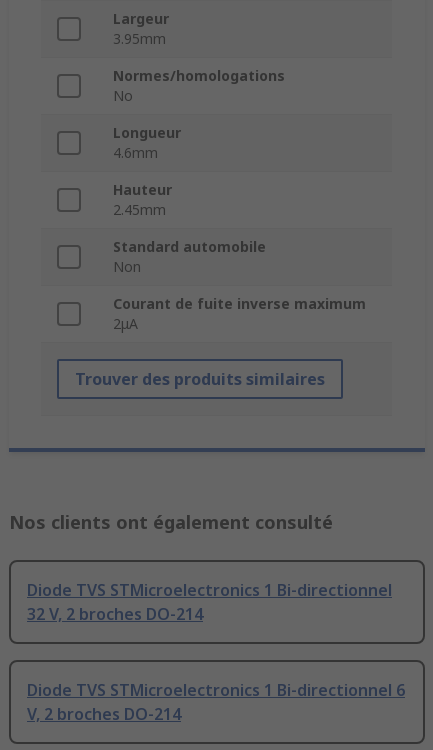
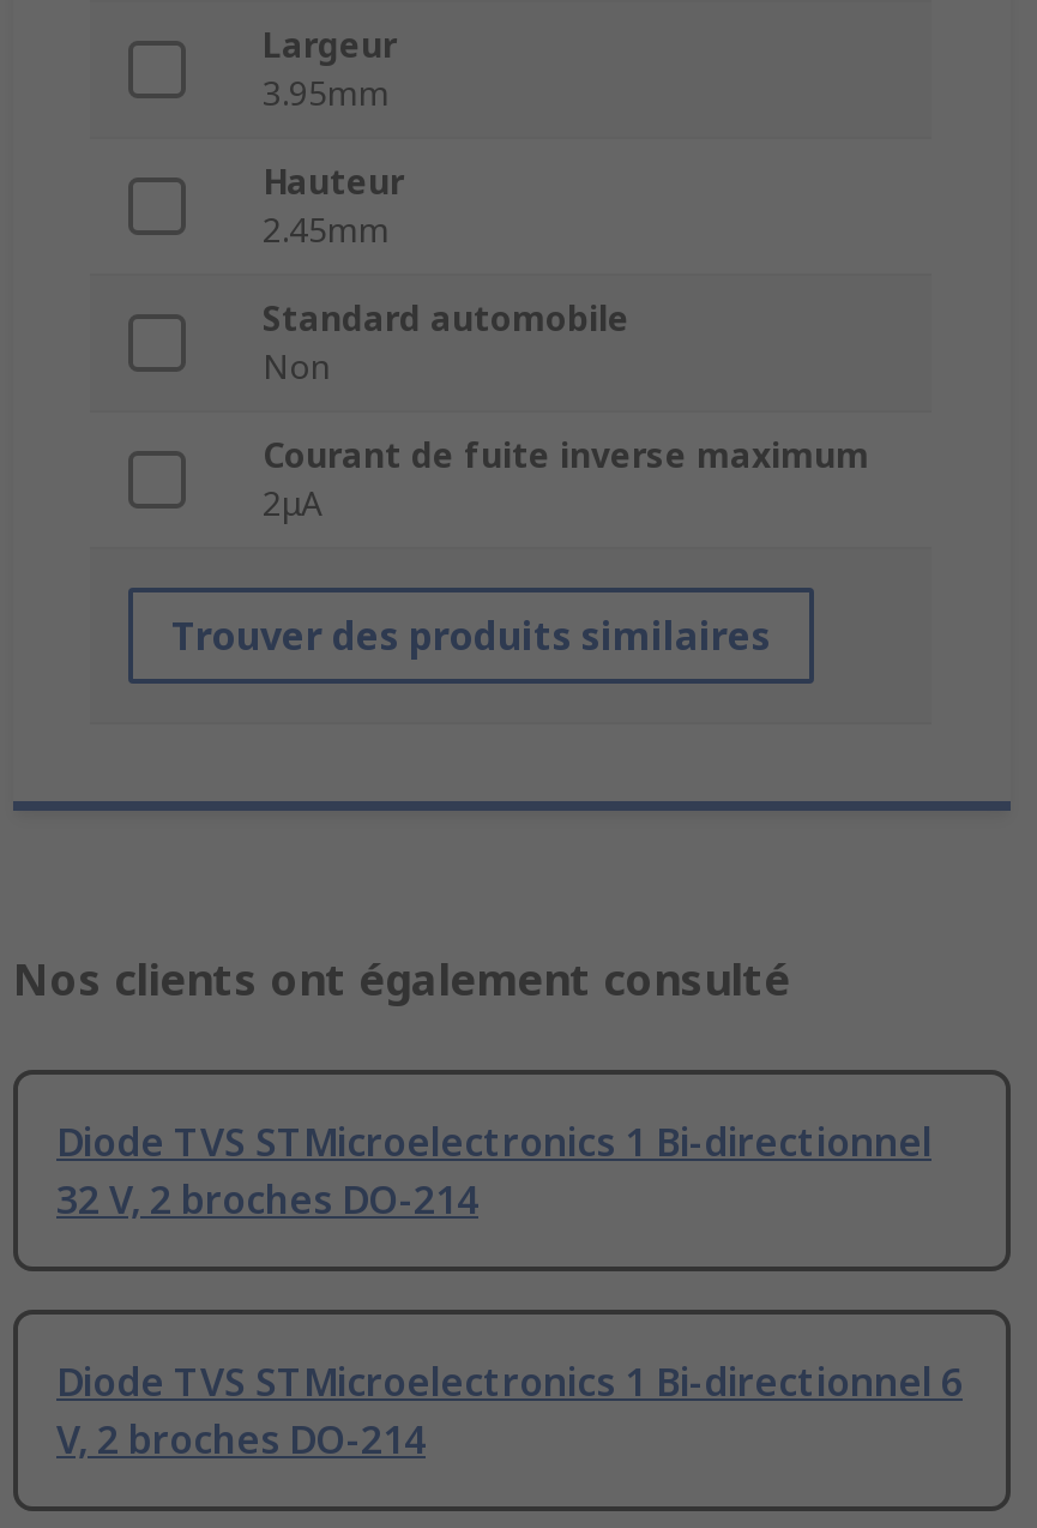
[113,66,285,162] Normes/homologations | No | Longueur | 4.6mm -> none

